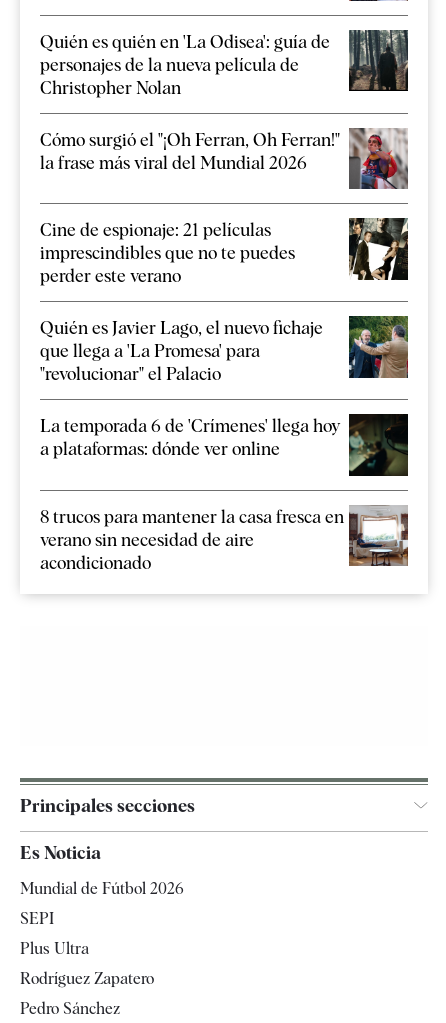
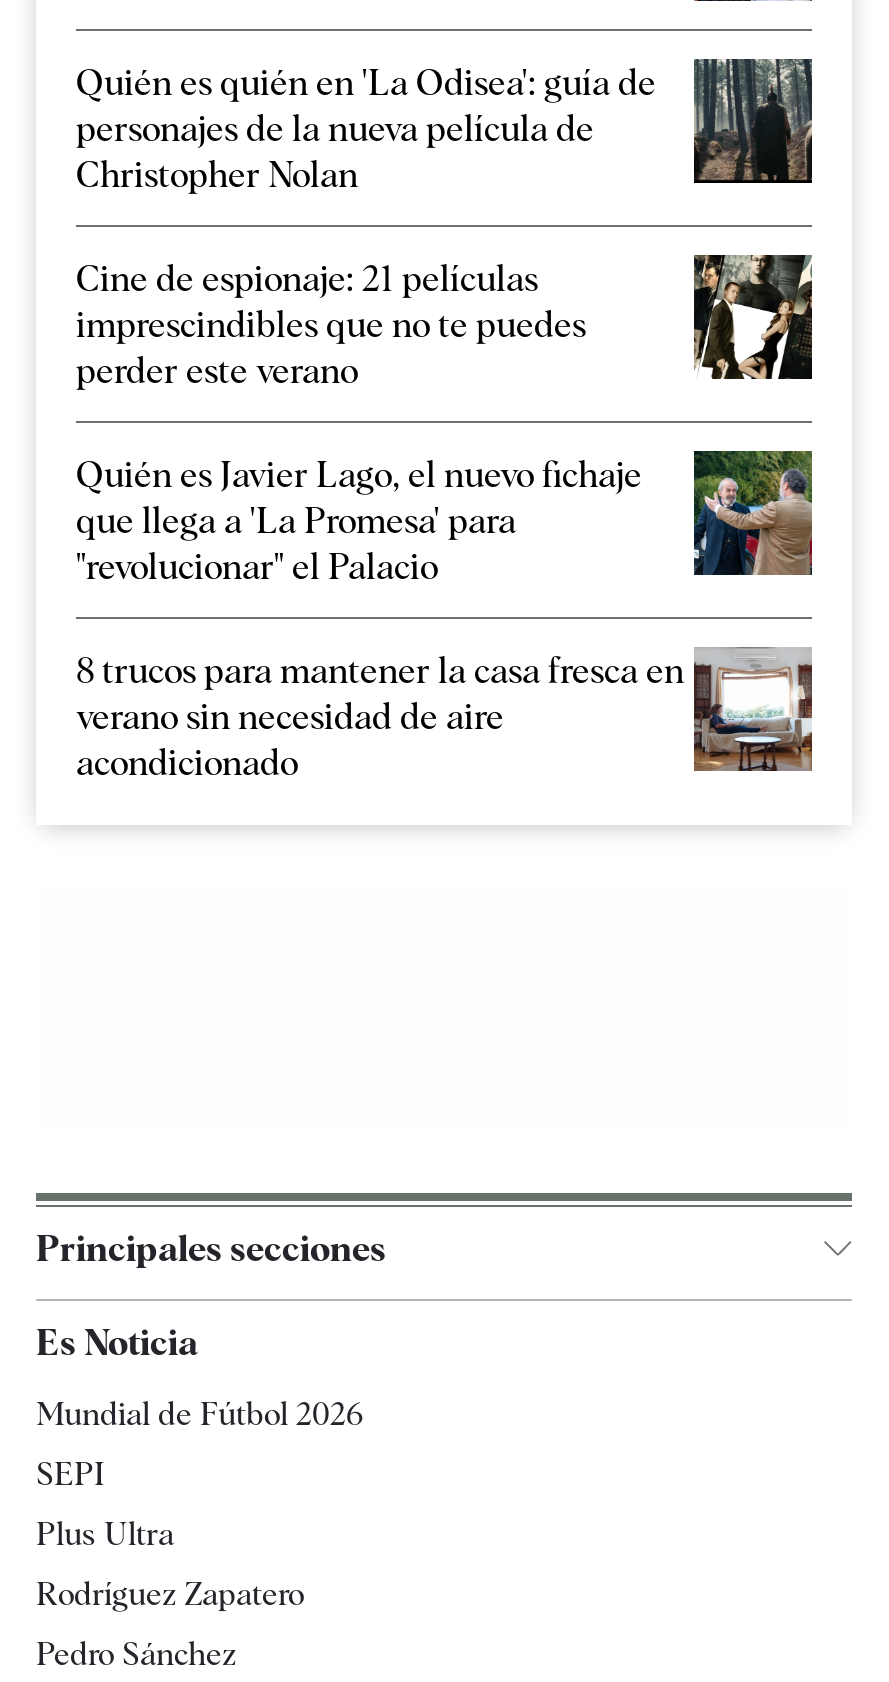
[40,127,409,190] [image] | Cómo surgió el "¡Oh Ferran, Oh Ferran!" | la frase más viral del Mundial 2026 -> none
[40,414,409,477] [image] | La temporada 6 de 'Crímenes' llega hoy | a plataformas: dónde ver online -> none

